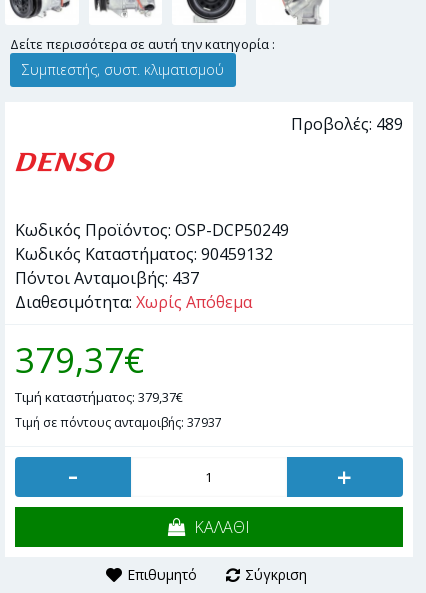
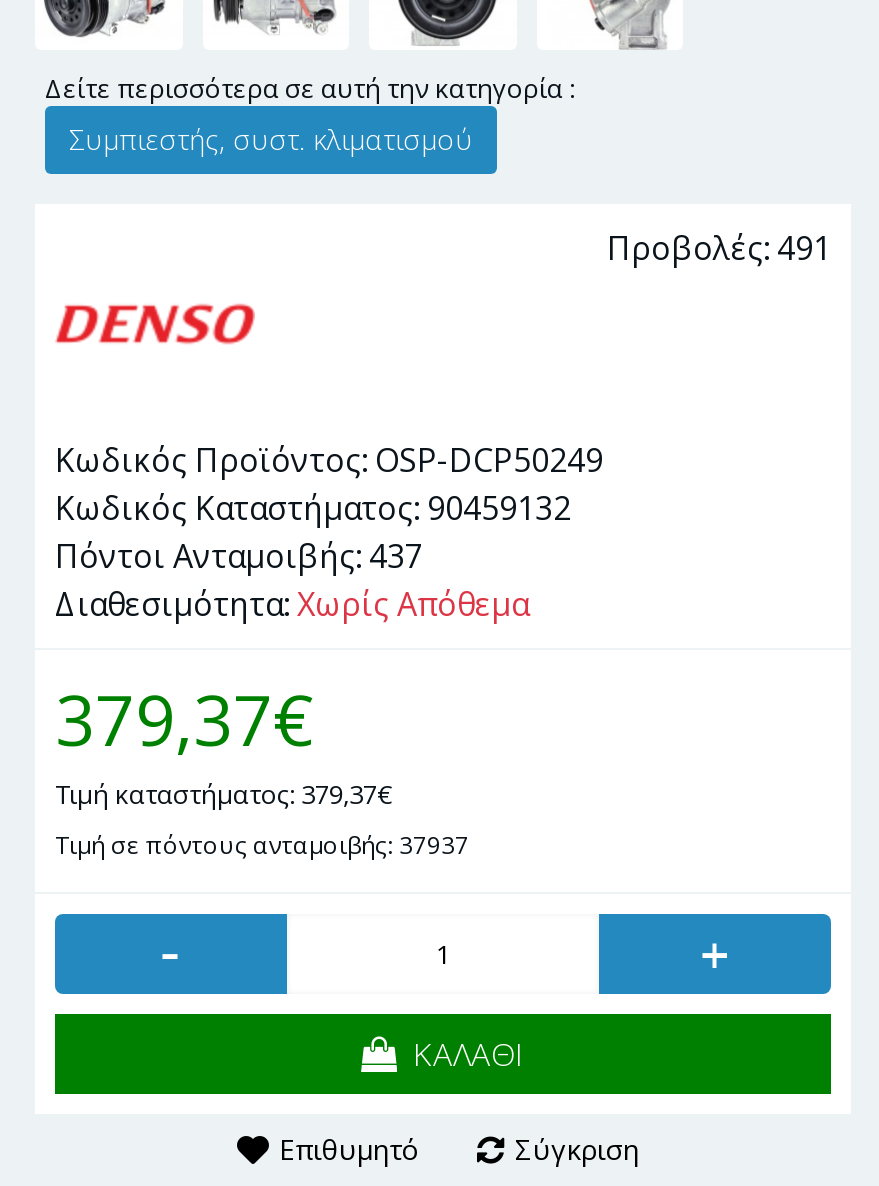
[291,113,403,135] Προβολές: 489 -> [607,225,831,269] Προβολές: 491

